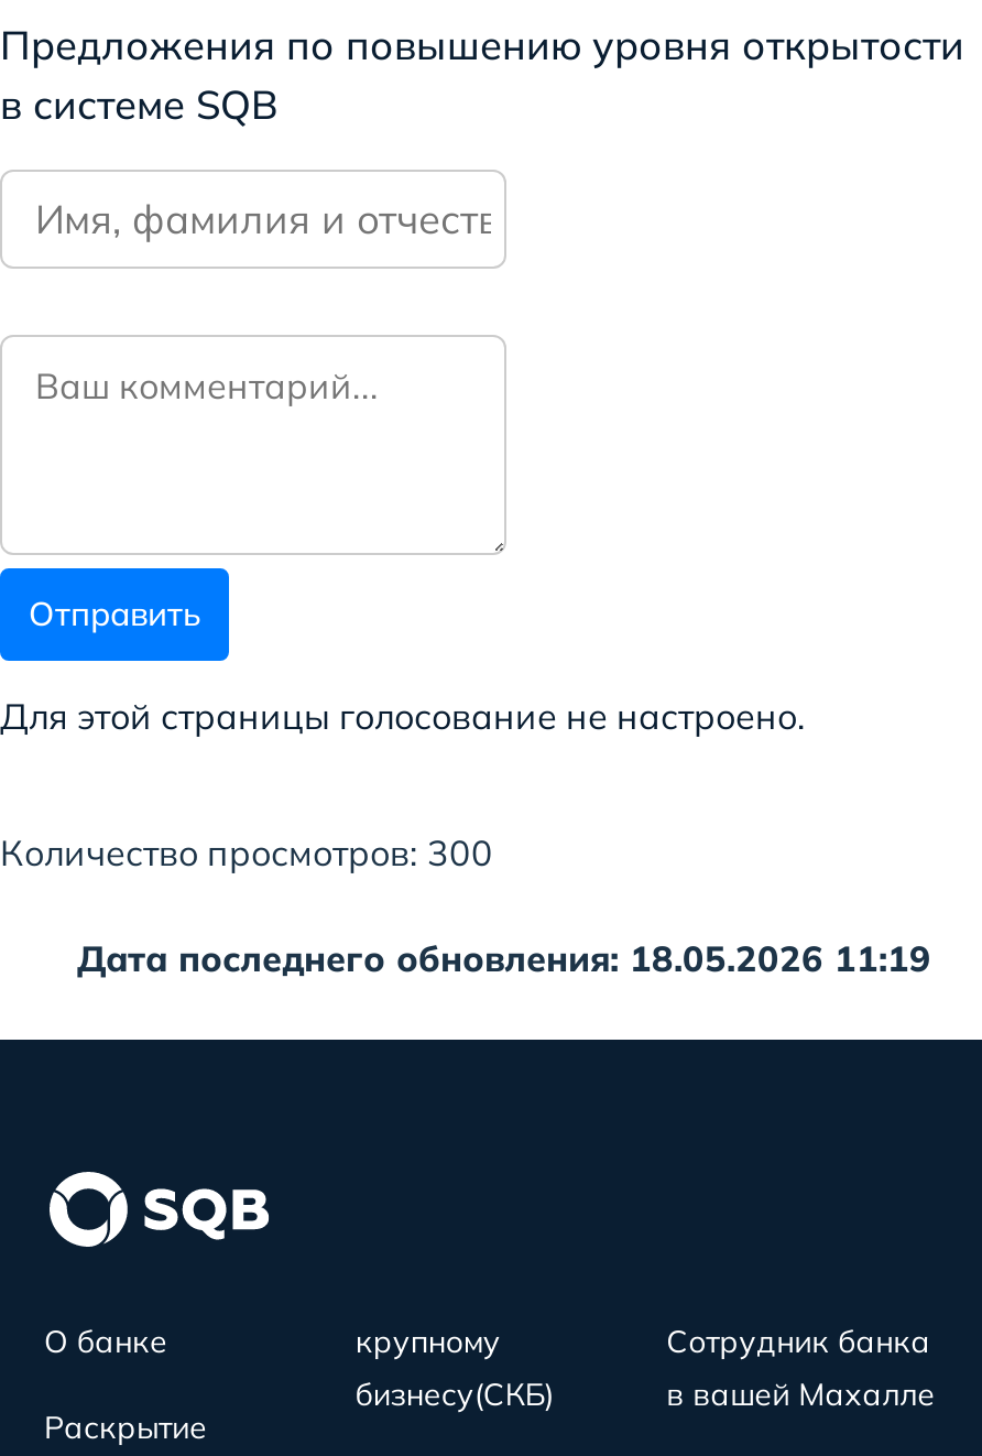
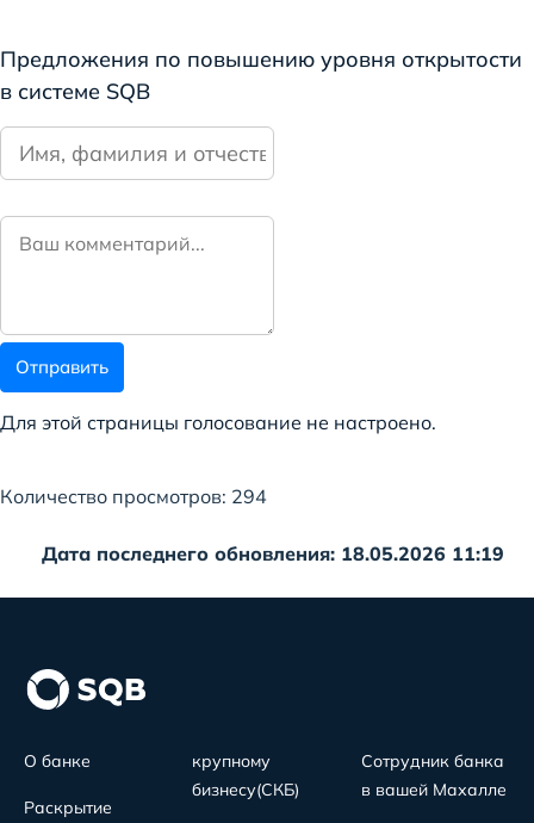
[0,830,493,874] Количество просмотров: 300 -> [0,484,267,508] Количество просмотров: 294

